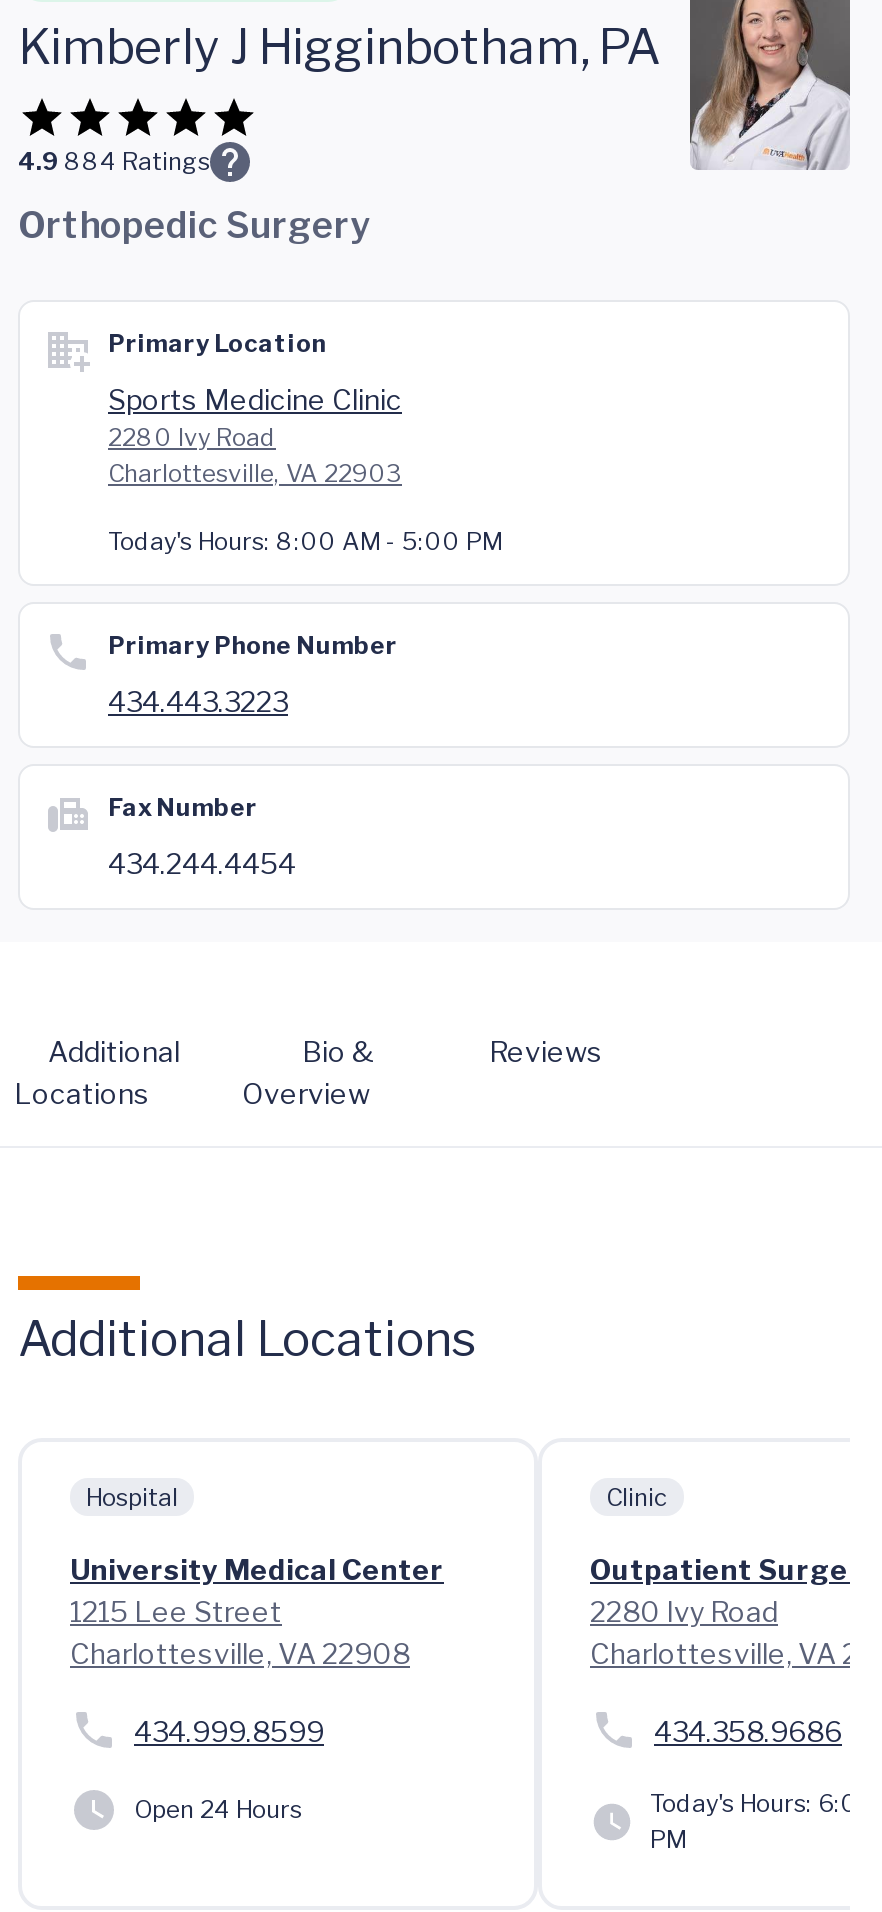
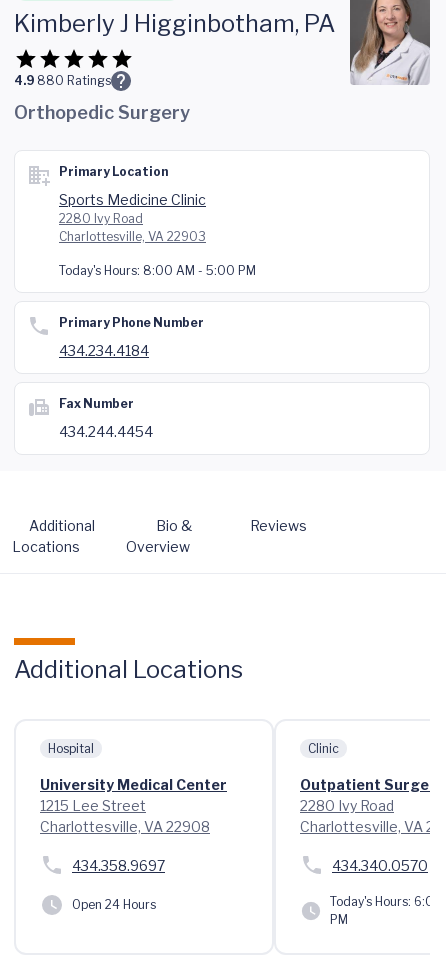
[18,146,210,176] 4.9 884 Ratings -> [14,73,111,88] 4.9 880 Ratings
[108,684,288,718] 434.443.3223 -> [59,342,149,359] 434.234.4184
[134,1713,324,1747] 434.999.8599 -> [72,856,165,873] 434.358.9697
[654,1713,842,1747] 434.358.9686 -> [332,856,428,873] 434.340.0570

